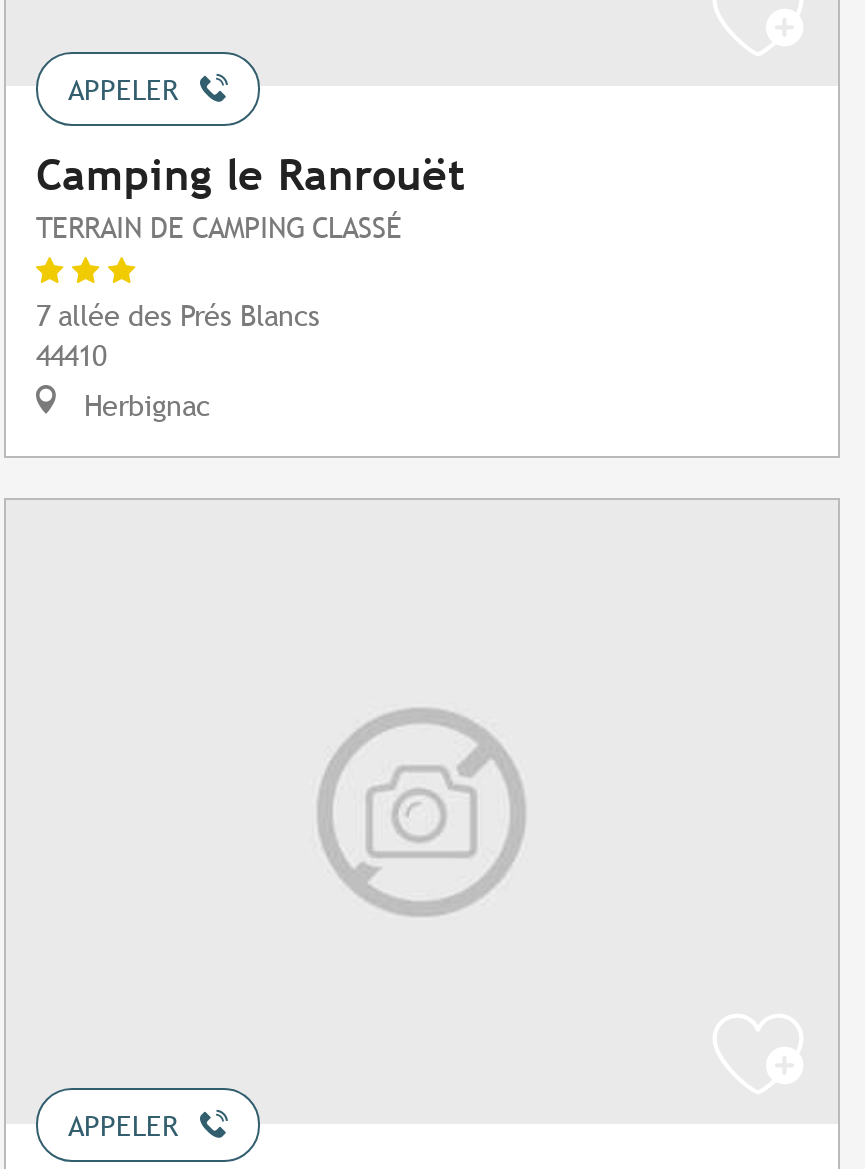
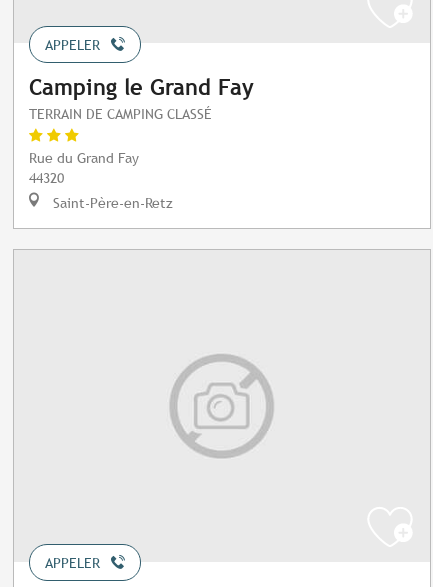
[36,150,466,200] Camping le Ranrouët -> [29,75,254,100] Camping le Grand Fay
[36,298,320,372] 7 allée des Prés Blancs | 44410 -> [29,149,139,186] Rue du Grand Fay | 44320
[76,388,210,422] Herbignac -> [49,194,173,211] Saint-Père-en-Retz

